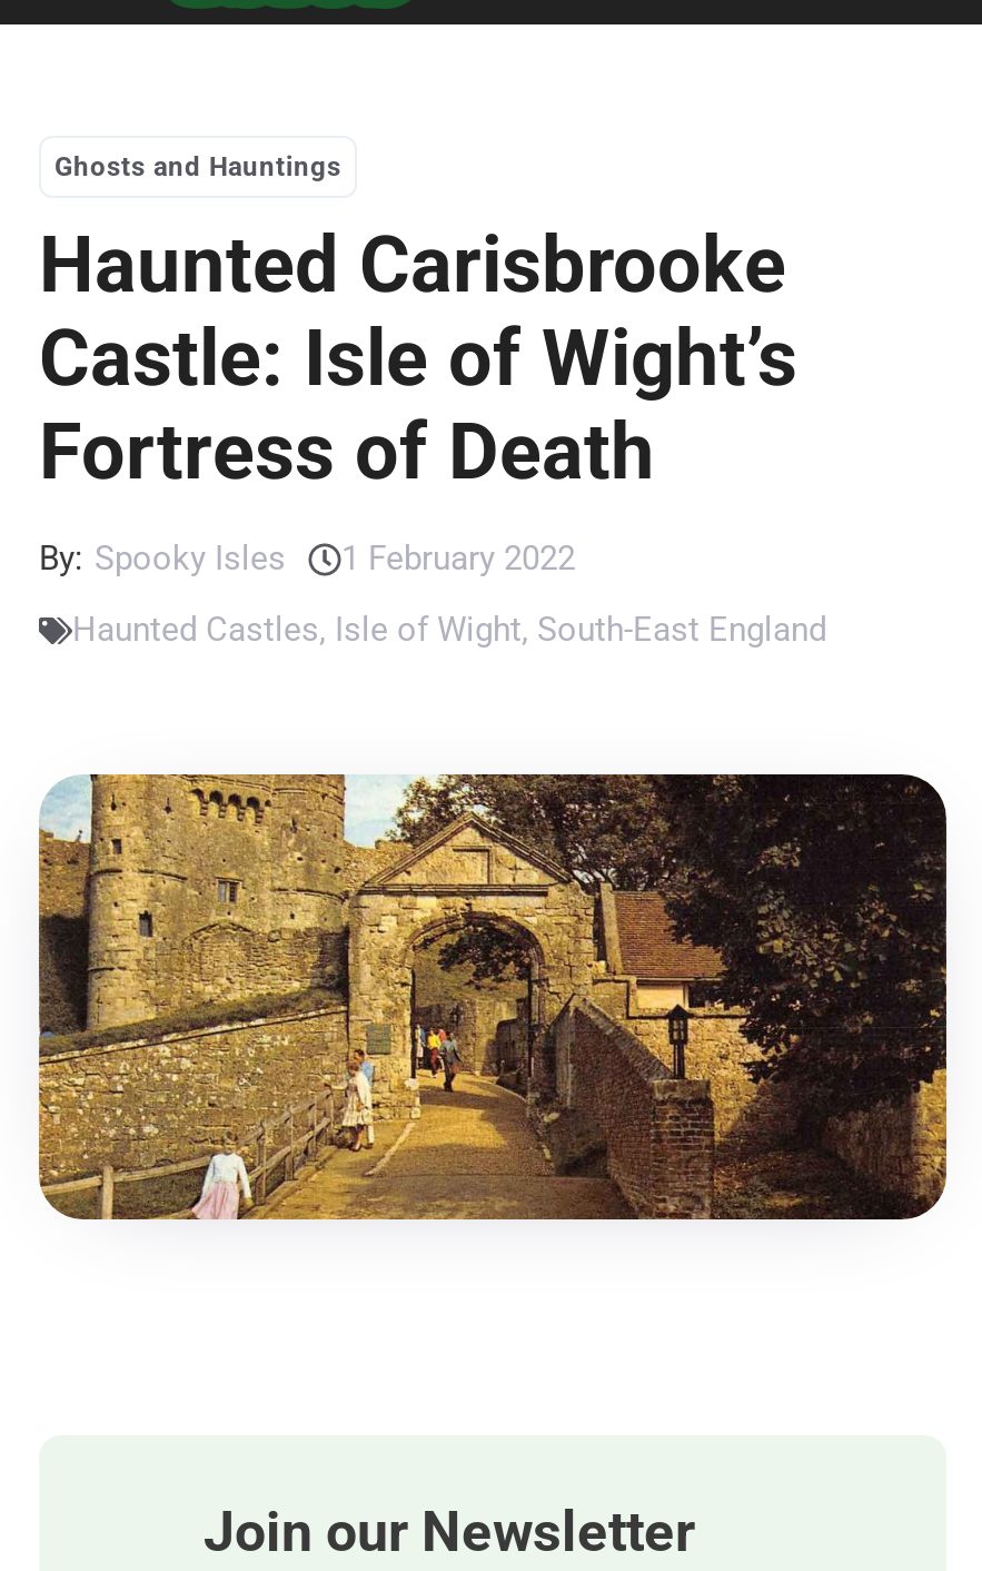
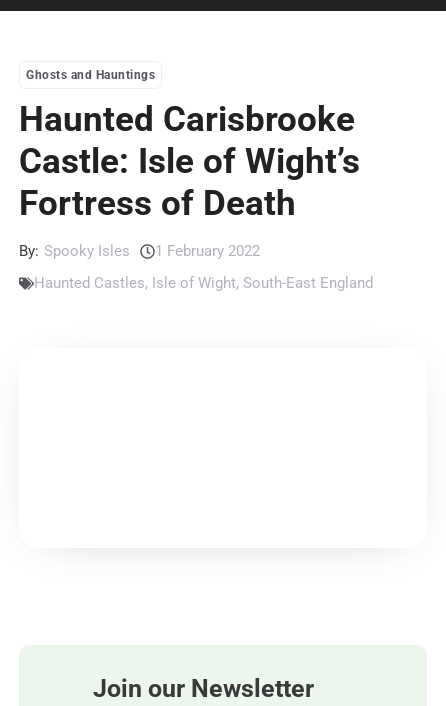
[37,772,949,1222] [image] -> none

